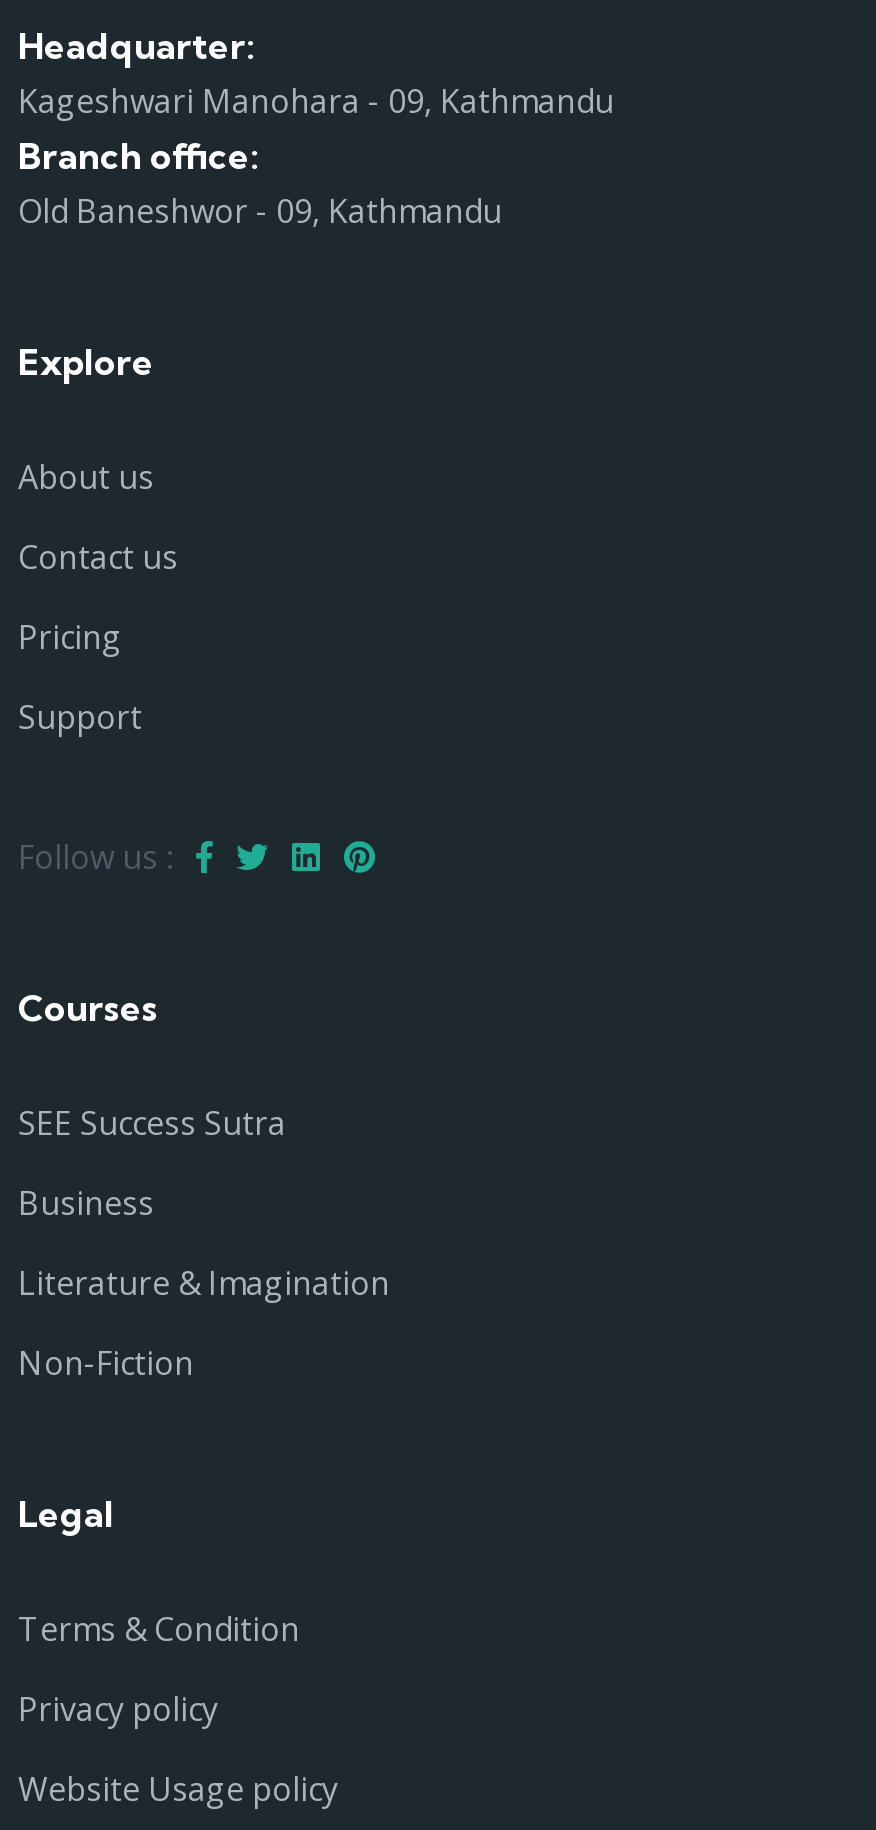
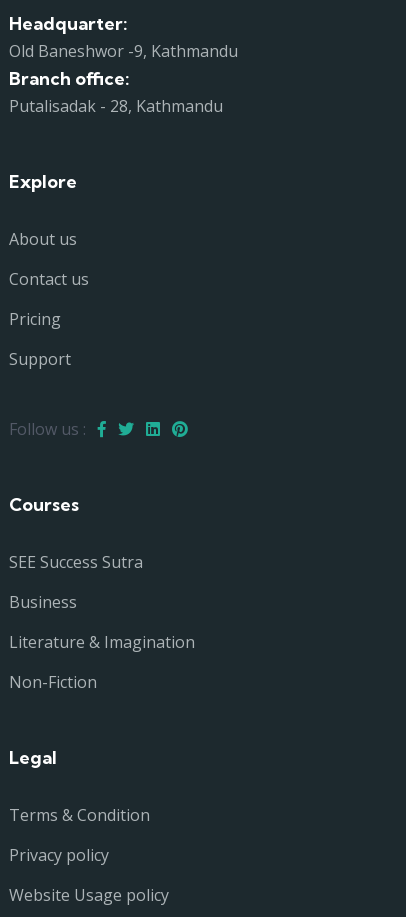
[18,79,614,123] Kageshwari Manohara - 09, Kathmandu -> [9,40,238,62] Old Baneshwor -9, Kathmandu
[18,189,502,233] Old Baneshwor - 09, Kathmandu -> [9,95,223,117] Putalisadak - 28, Kathmandu

